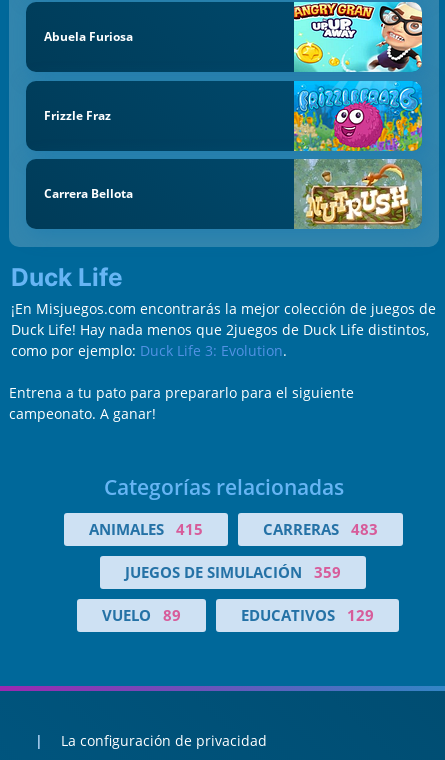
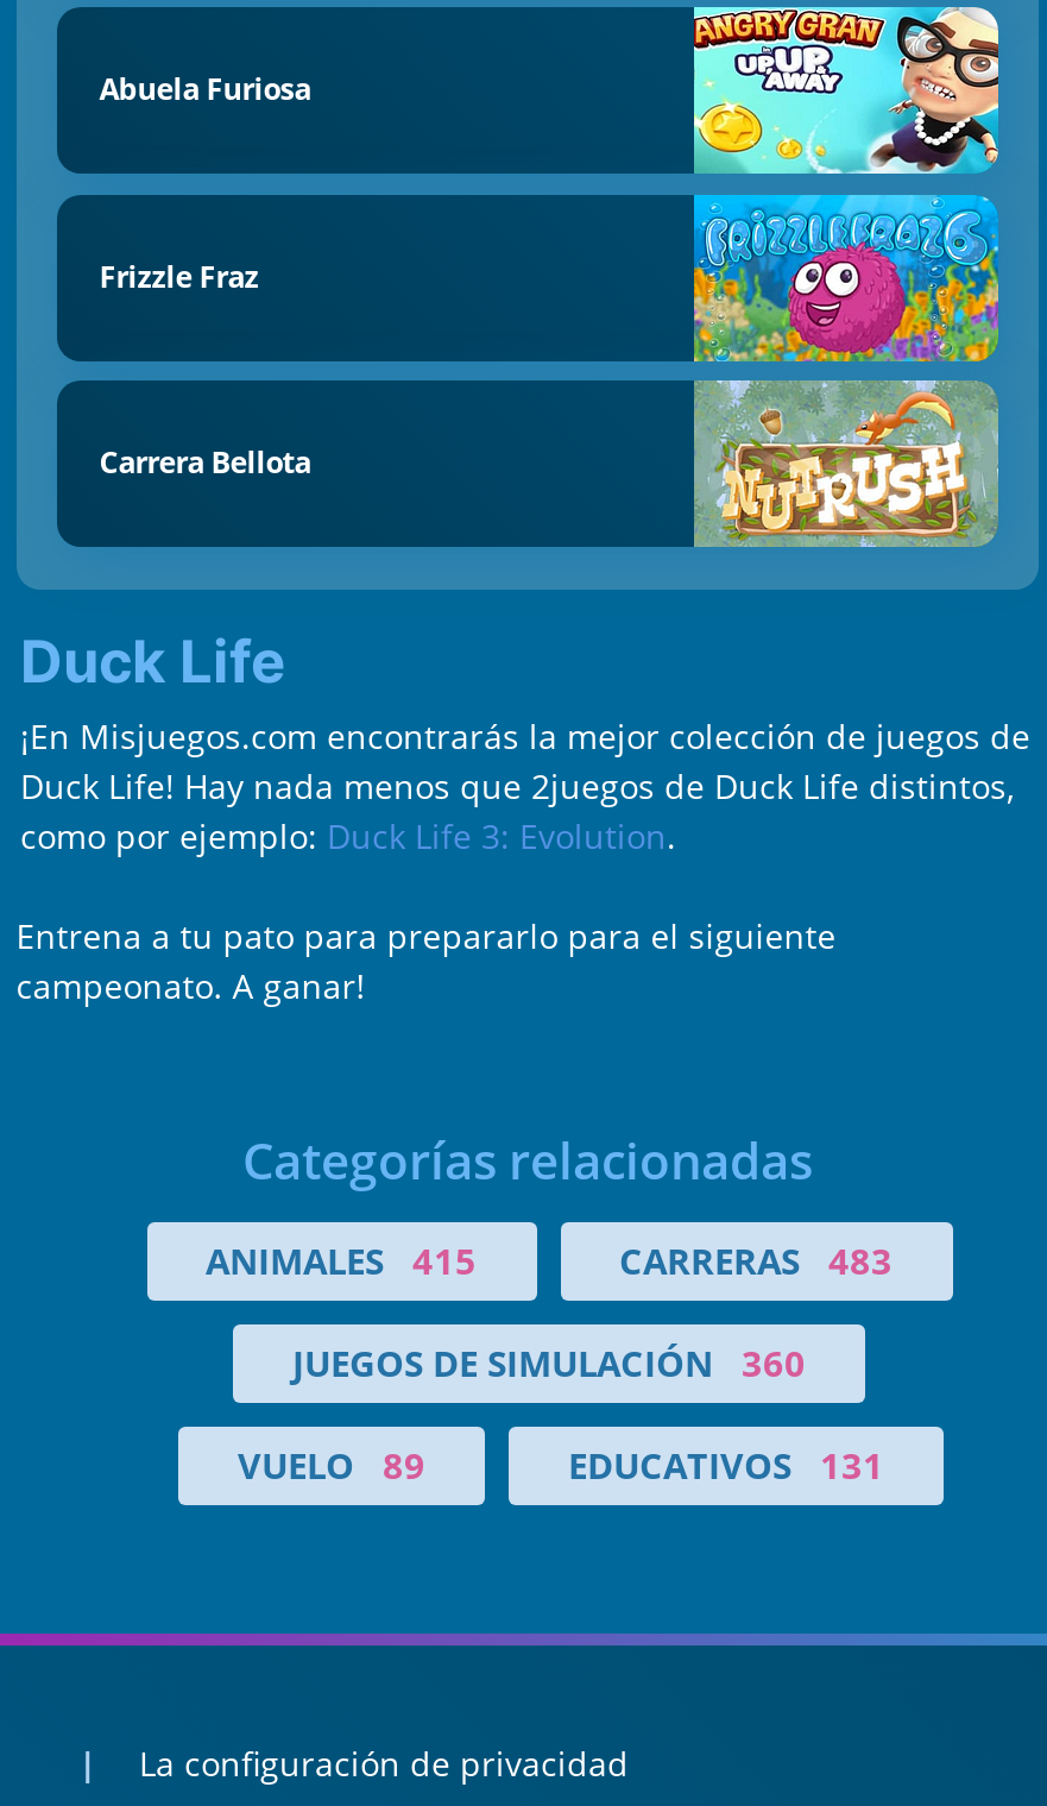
[125,562,341,582] JUEGOS DE SIMULACIÓN 359 -> [292,1339,806,1387] JUEGOS DE SIMULACIÓN 360
[241,605,374,625] EDUCATIVOS 129 -> [568,1442,884,1489] EDUCATIVOS 131

